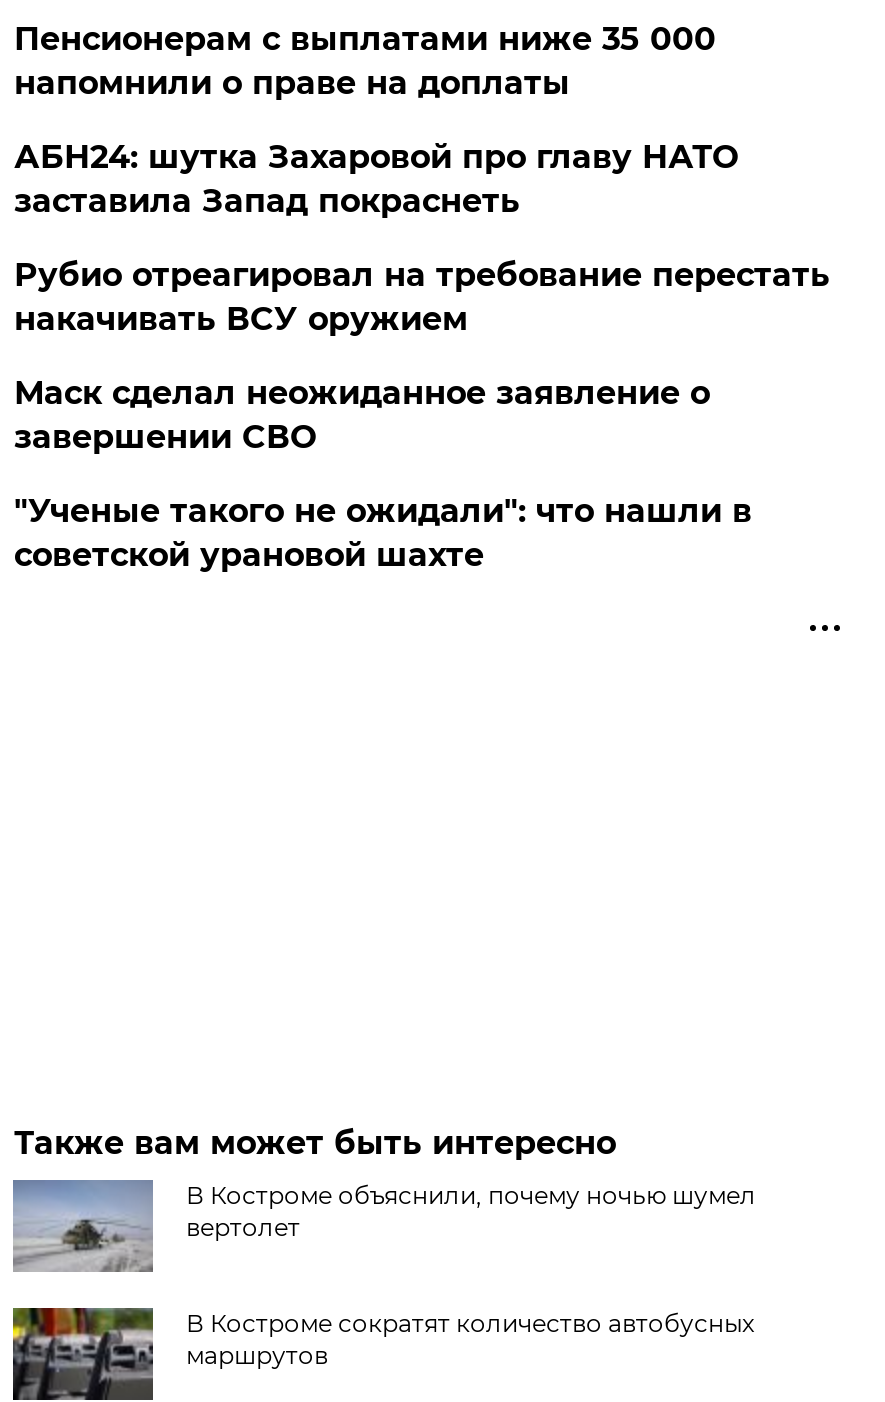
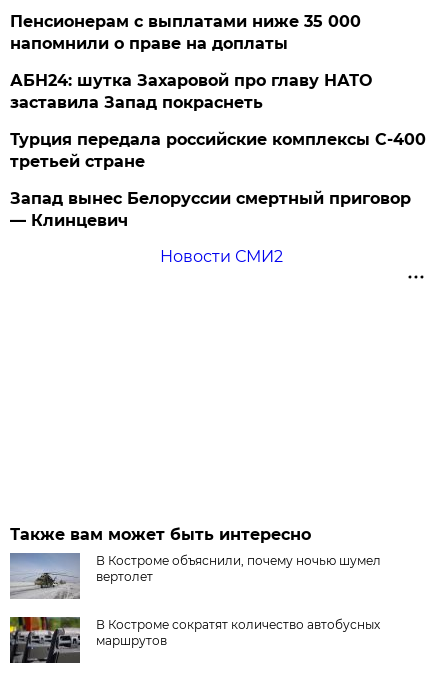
[14,257,830,339] Рубио отреагировал на требование перестать | накачивать ВСУ оружием -> [10,130,426,171] Турция передала российские комплексы С-400 | третьей стране
[14,375,710,457] Маск сделал неожиданное заявление о | завершении СВО -> [10,189,411,230] Запад вынес Белоруссии смертный приговор | — Клинцевич
[14,493,752,575] "Ученые такого не ожидали": что нашли в | советской урановой шахте -> [160,247,283,266] Новости СМИ2

